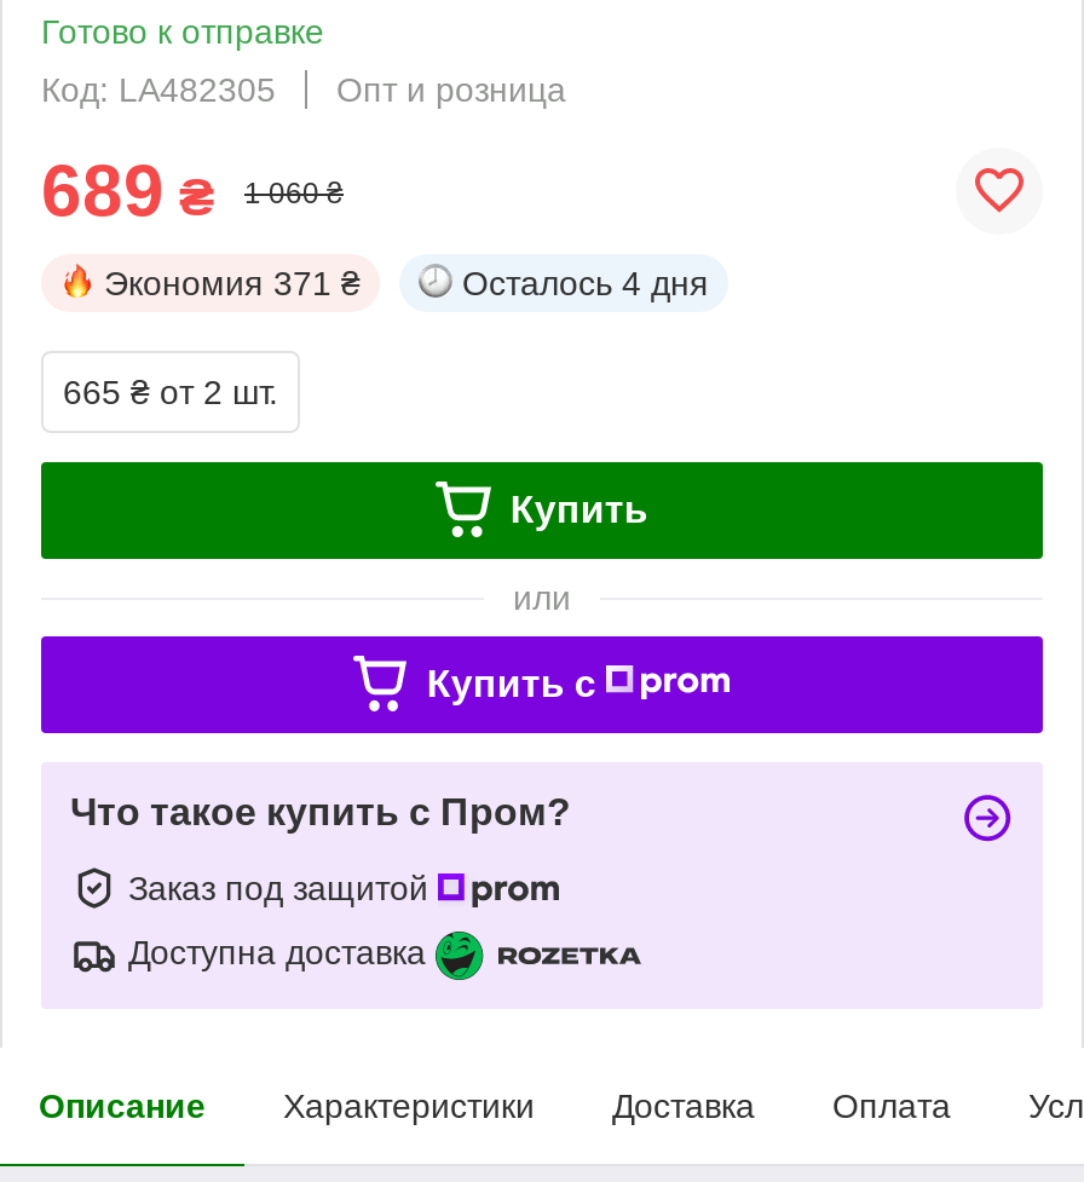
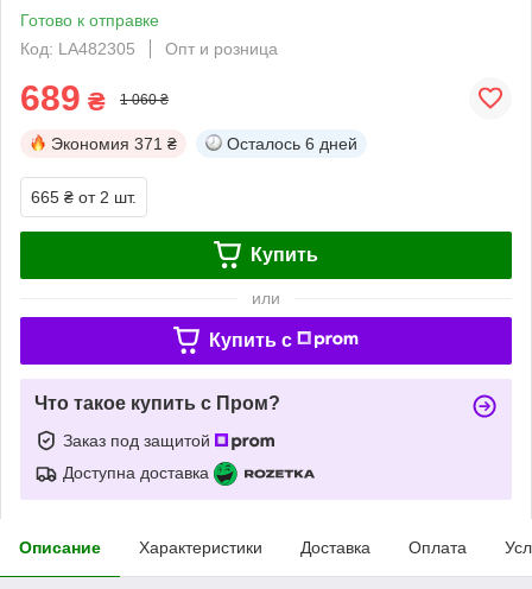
[462,263,709,302] Осталось 4 дня -> [227,134,357,153] Осталось 6 дней

